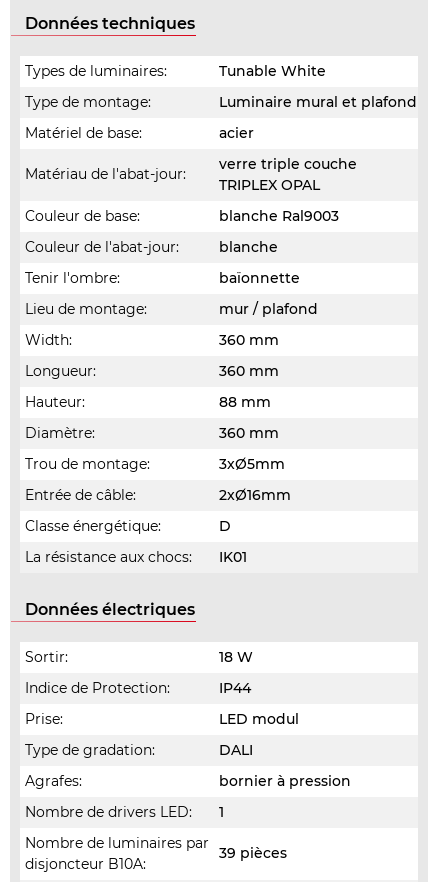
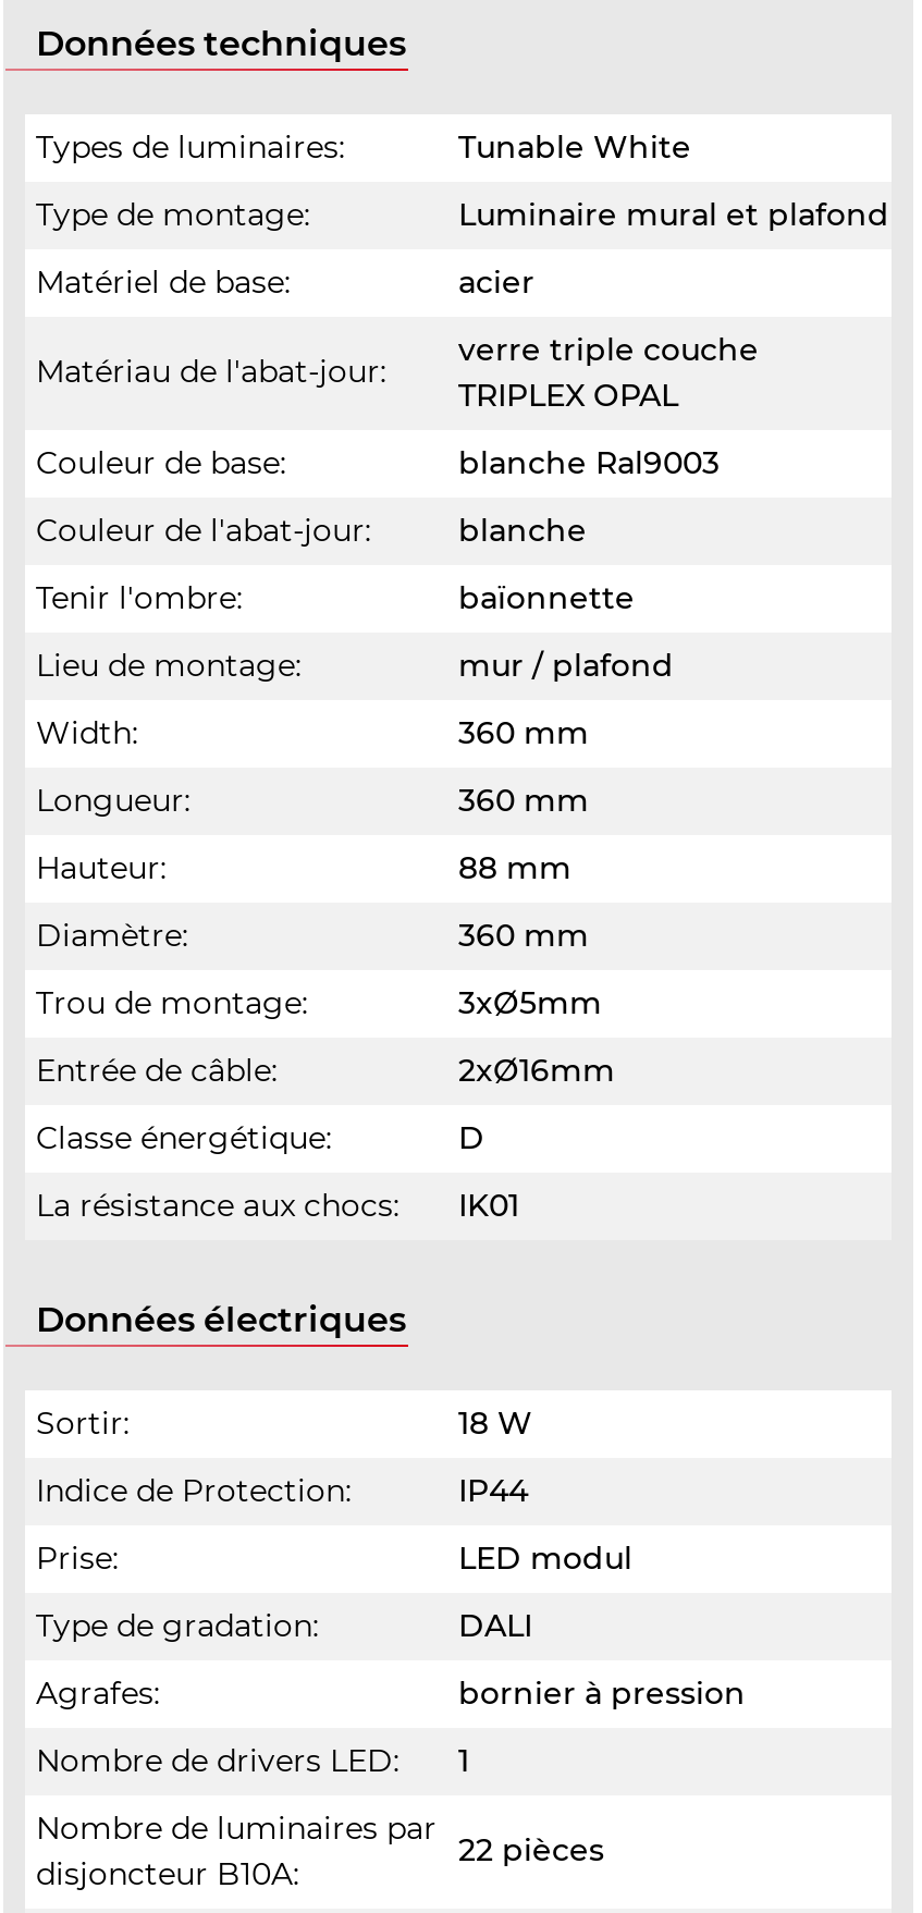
[219,844,287,862] 39 pièces -> [458,1830,604,1869] 22 pièces

